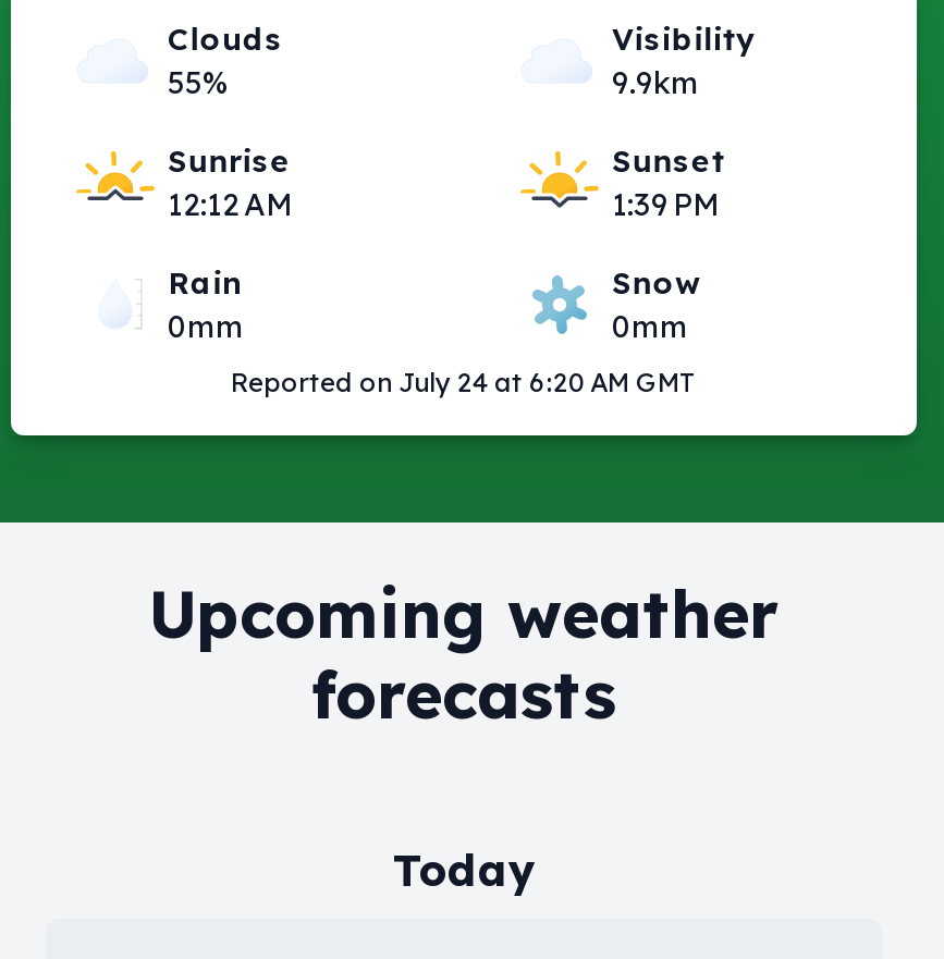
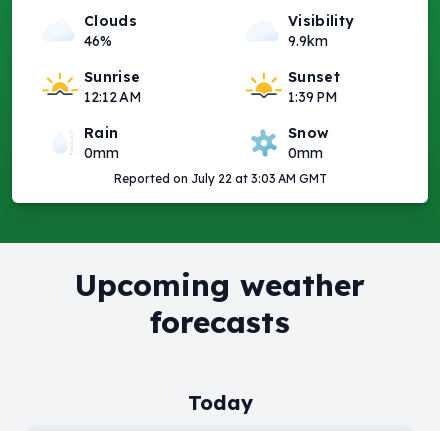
[168,63,229,102] 55% -> [84,32,112,50] 46%
[231,366,697,398] Reported on July 24 at 6:20 AM GMT -> [113,171,326,186] Reported on July 22 at 3:03 AM GMT

